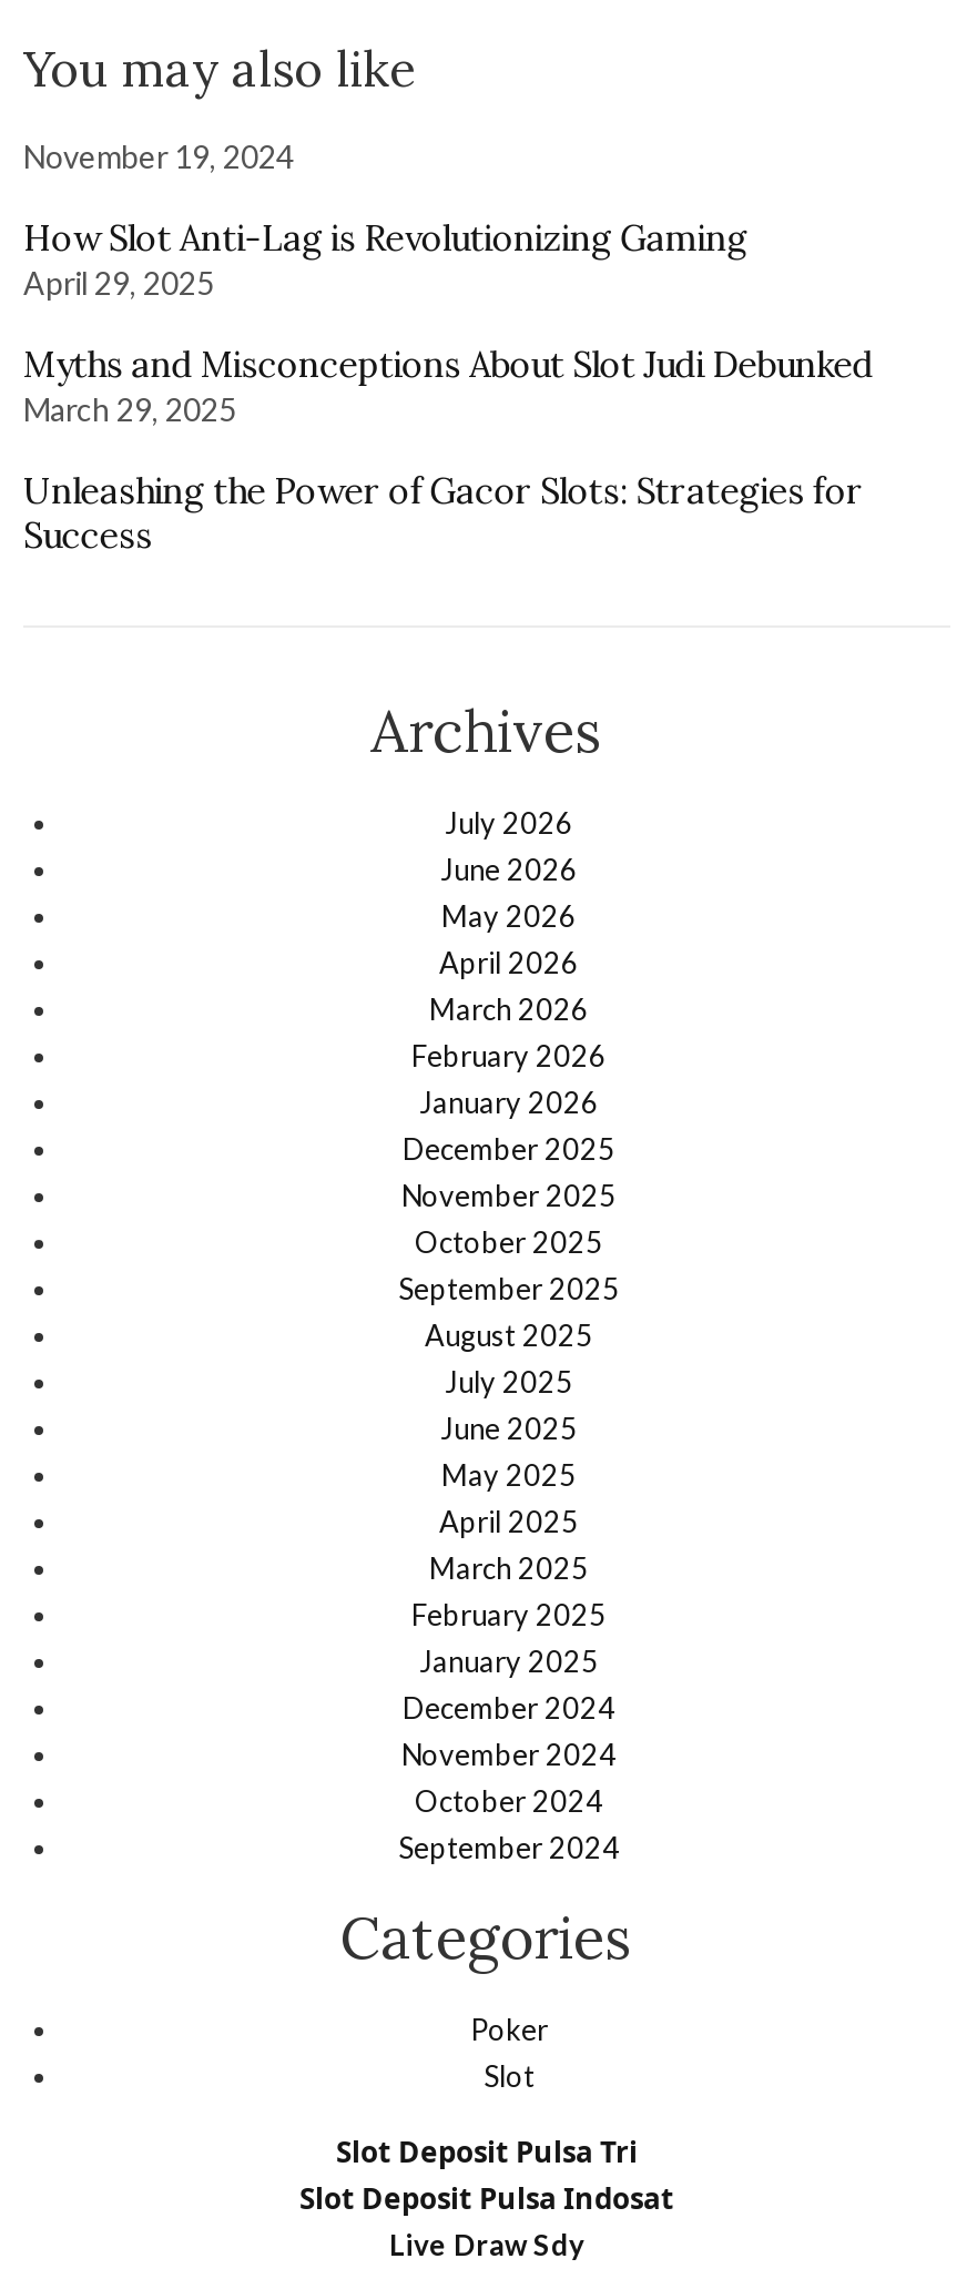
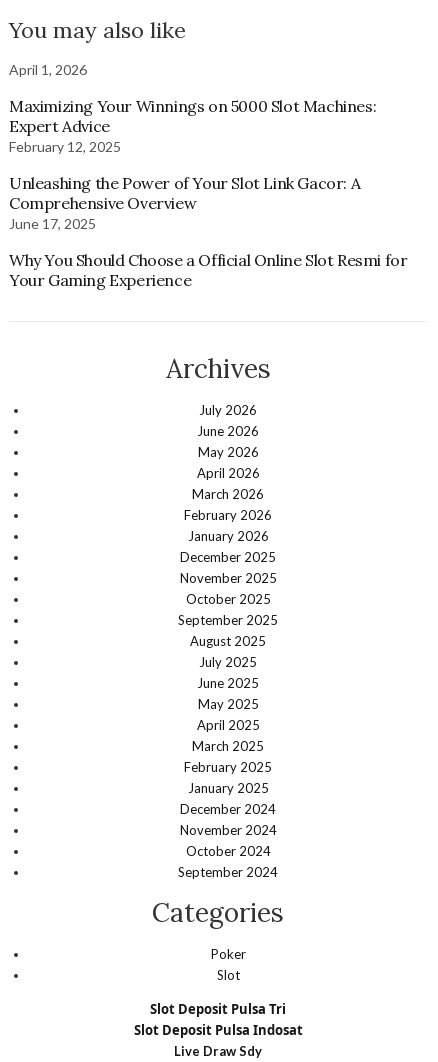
[23,138,294,175] November 19, 2024 -> [9,61,87,78] April 1, 2026
[23,215,748,302] How Slot Anti-Lag is Revolutionizing Gaming | April 29, 2025 -> [9,96,376,155] Maximizing Your Winnings on 5000 Slot Machines: | Expert Advice | February 12, 2025
[23,342,874,428] Myths and Misconceptions About Slot Judi Debunked | March 29, 2025 -> [9,173,360,232] Unleashing the Power of Your Slot Link Gacor: A | Comprehensive Overview | June 17, 2025
[23,468,863,557] Unleashing the Power of Gacor Slots: Strategies for | Success -> [9,250,407,290] Why You Should Choose a Official Online Slot Resmi for | Your Gaming Experience

